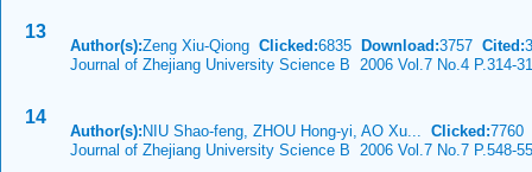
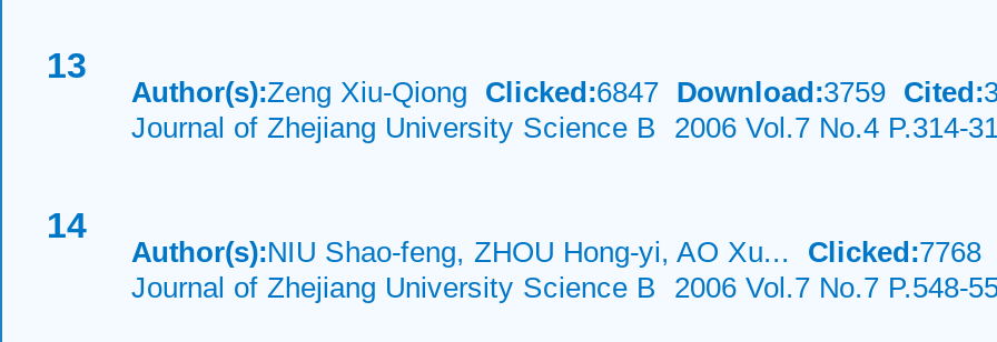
[70,37,532,55] Author(s):Zeng Xiu-Qiong Clicked:6835 Download:3757 Cited:3 -> [131,76,997,109] Author(s):Zeng Xiu-Qiong Clicked:6847 Download:3759 Cited:3
[70,122,532,140] Author(s):NIU Shao-feng, ZHOU Hong-yi, AO Xu... Clicked:7760 -> [131,235,997,269] Author(s):NIU Shao-feng, ZHOU Hong-yi, AO Xu... Clicked:7768

